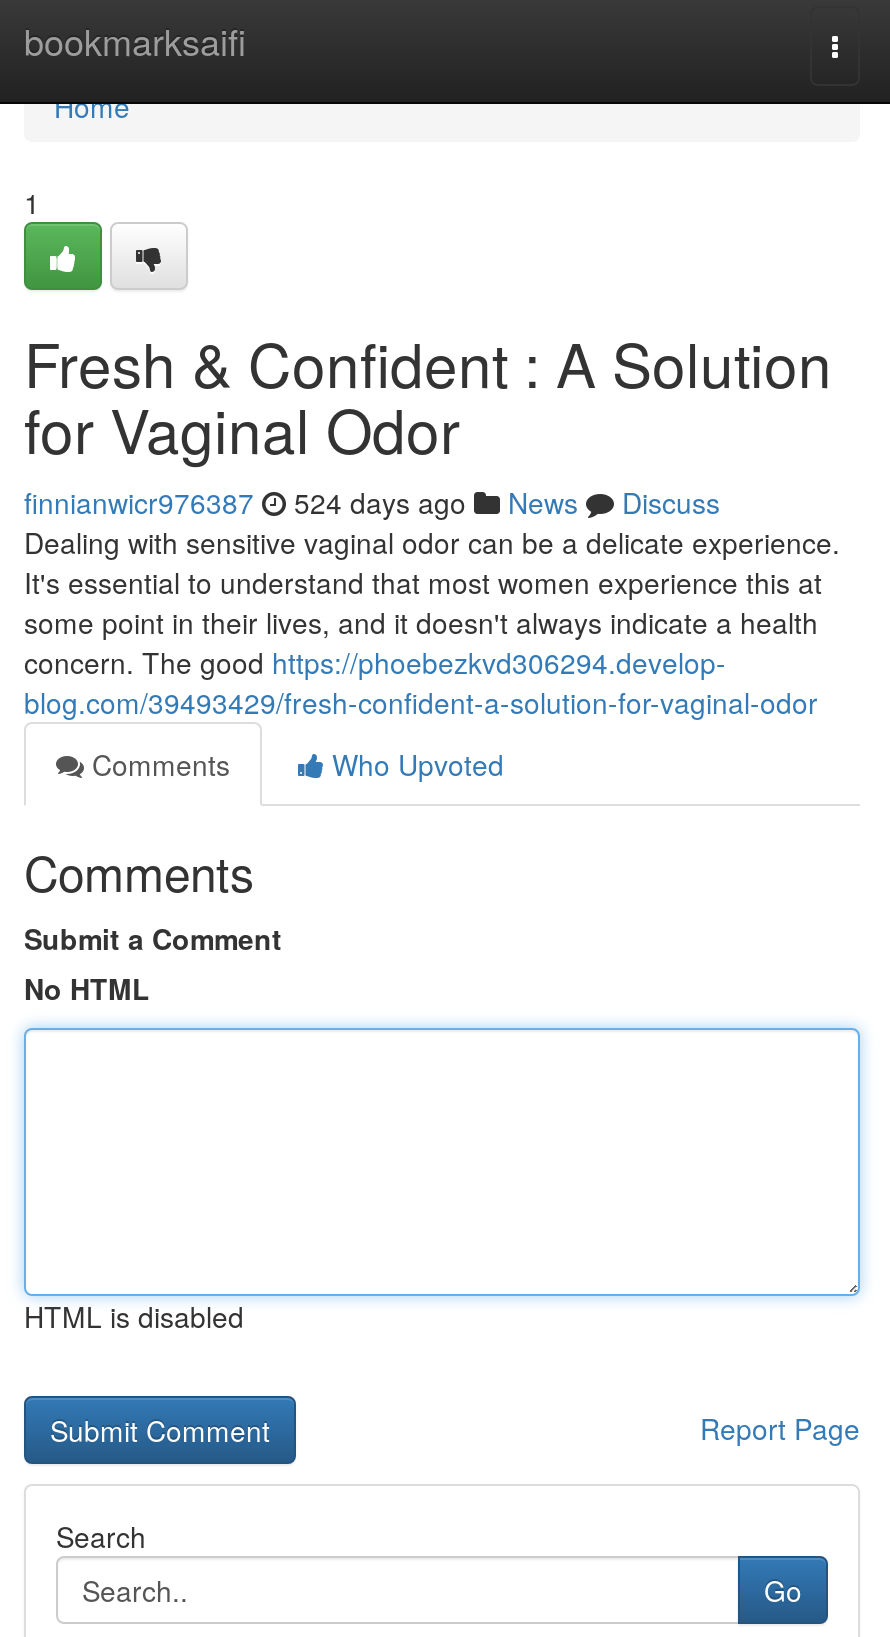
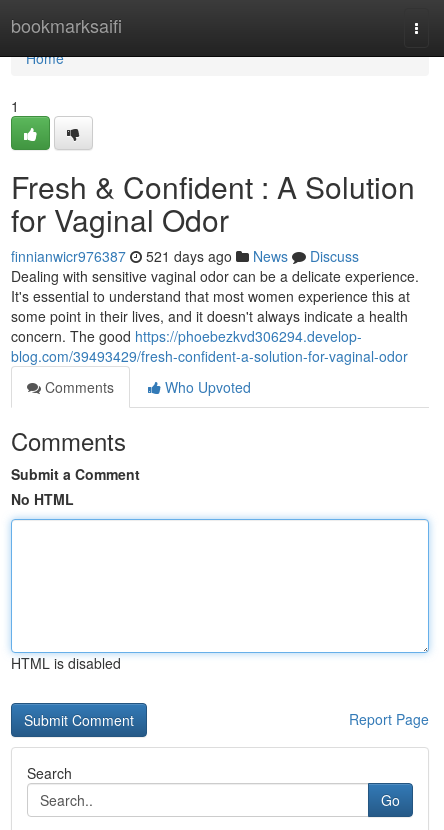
[24,482,720,522] finnianwicr976387 524 days ago News Discuss -> [11,246,359,266] finnianwicr976387 521 days ago News Discuss

